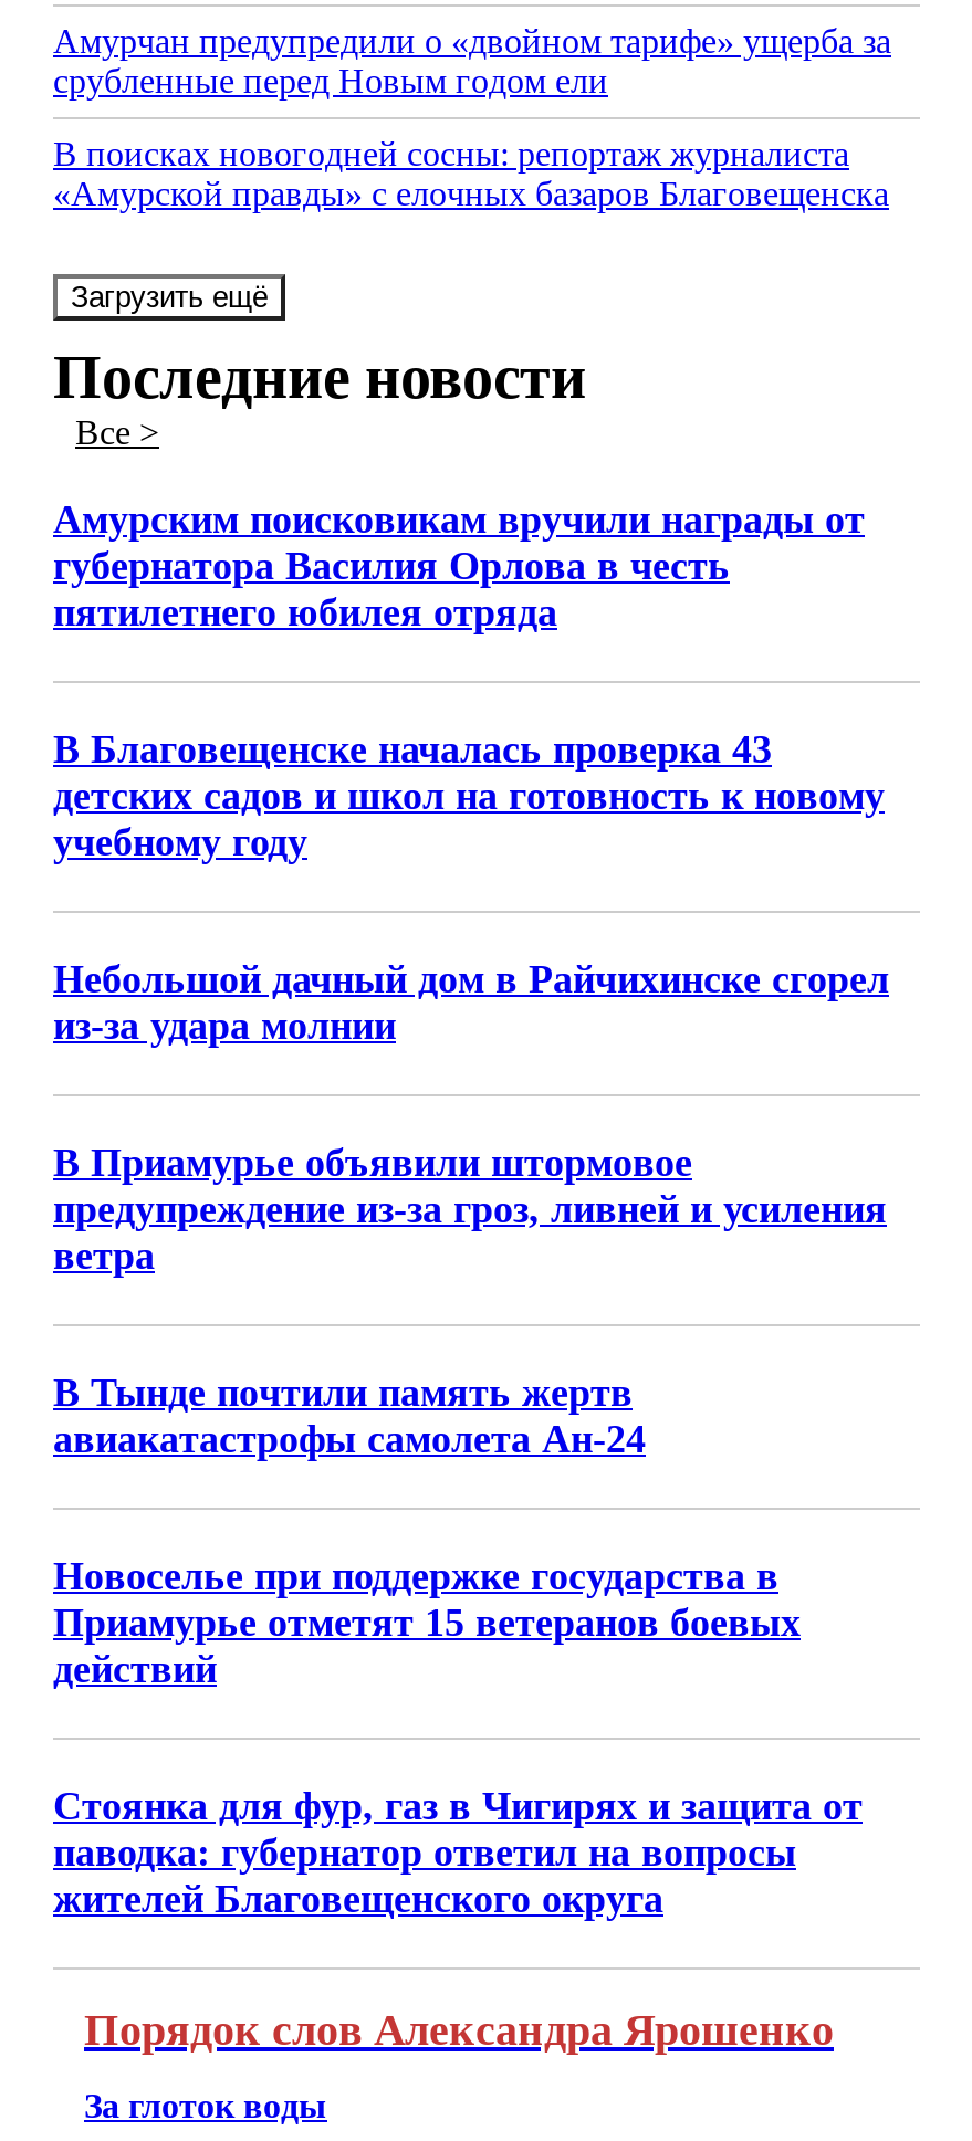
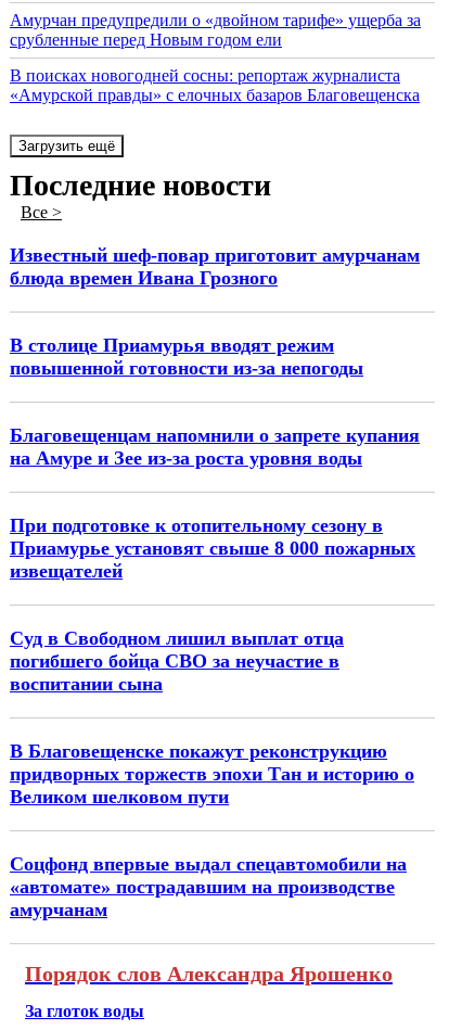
[53,498,865,635] Амурским поисковикам вручили награды от | губернатора Василия Орлова в честь | пятилетнего юбилея отряда -> [10,245,420,289] Известный шеф-повар приготовит амурчанам | блюда времен Ивана Грозного
[53,728,885,865] В Благовещенске началась проверка 43 | детских садов и школ на готовность к новому | учебному году -> [10,335,363,379] В столице Приамурья вводят режим | повышенной готовности из-за непогоды
[53,958,889,1049] Небольшой дачный дом в Райчихинске сгорел | из-за удара молнии -> [10,425,420,469] Благовещенцам напомнили о запрете купания | на Амуре и Зее из-за роста уровня воды
[53,1141,887,1278] В Приамурье объявили штормовое | предупреждение из-за гроз, ливней и усиления | ветра -> [10,515,415,582] При подготовке к отопительному сезону в | Приамурье установят свыше 8 000 пожарных | извещателей
[53,1371,646,1462] В Тынде почтили память жертв | авиакатастрофы самолета Ан-24 -> [10,628,344,695] Суд в Свободном лишил выплат отца | погибшего бойца СВО за неучастие в | воспитании сына
[53,1555,801,1692] Новоселье при поддержке государства в | Приамурье отметят 15 ветеранов боевых | действий -> [10,741,414,808] В Благовещенске покажут реконструкцию | придворных торжеств эпохи Тан и историю о | Великом шелковом пути
[53,1785,863,1922] Стоянка для фур, газ в Чигирях и защита от | паводка: губернатор ответил на вопросы | жителей Благовещенского округа -> [10,853,407,921] Соцфонд впервые выдал спецавтомобили на | «автомате» пострадавшим на производстве | амурчанам

